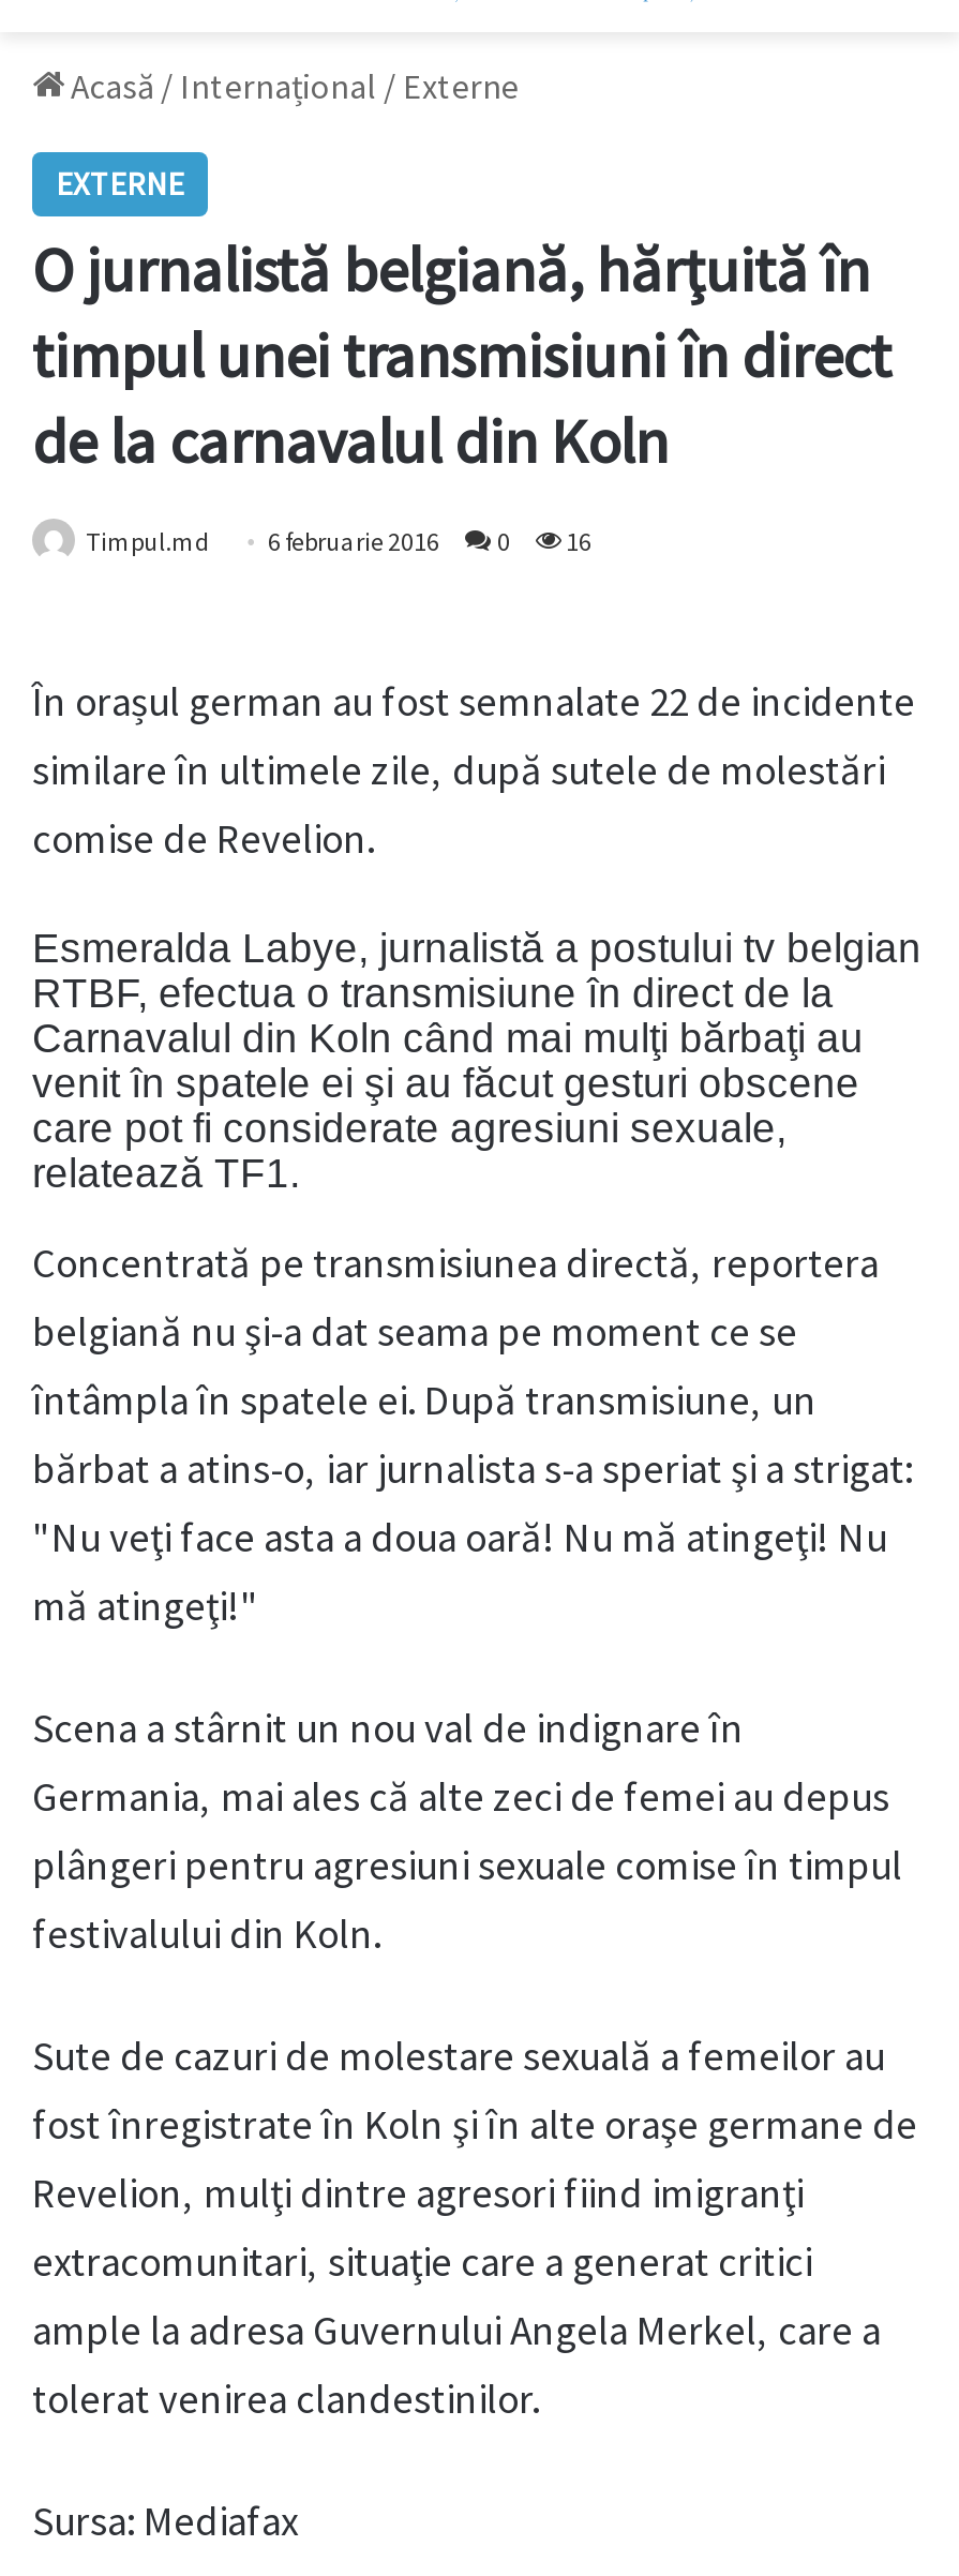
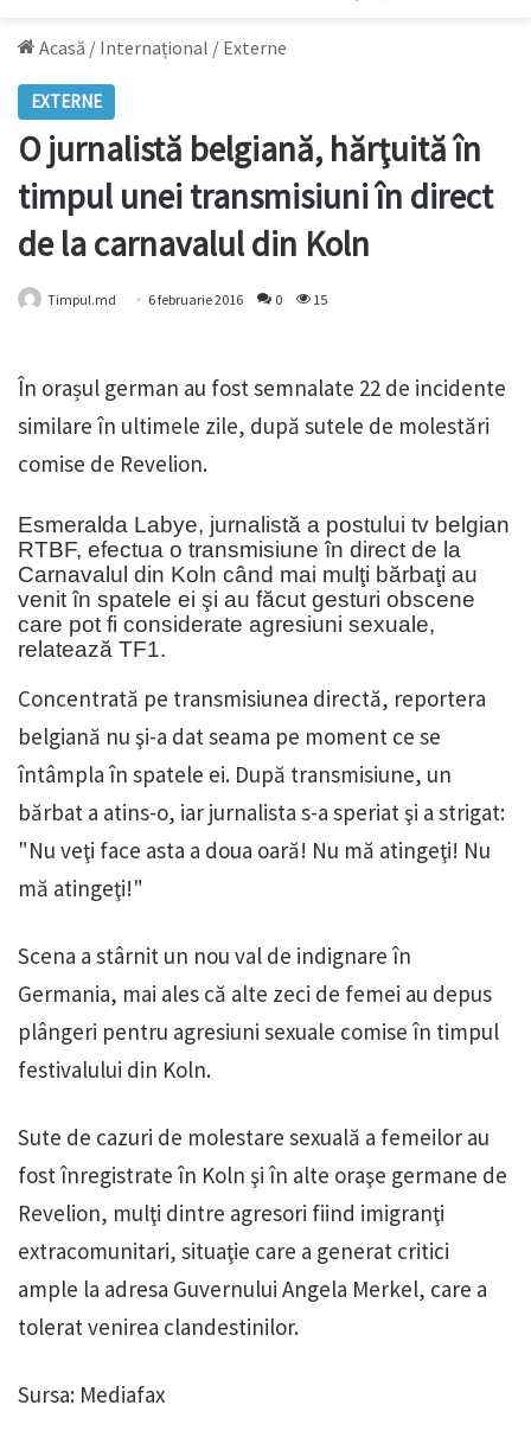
[86,526,591,558] Timpul.md 6 februarie 2016 0 16 -> [47,291,327,309] Timpul.md 6 februarie 2016 0 15

